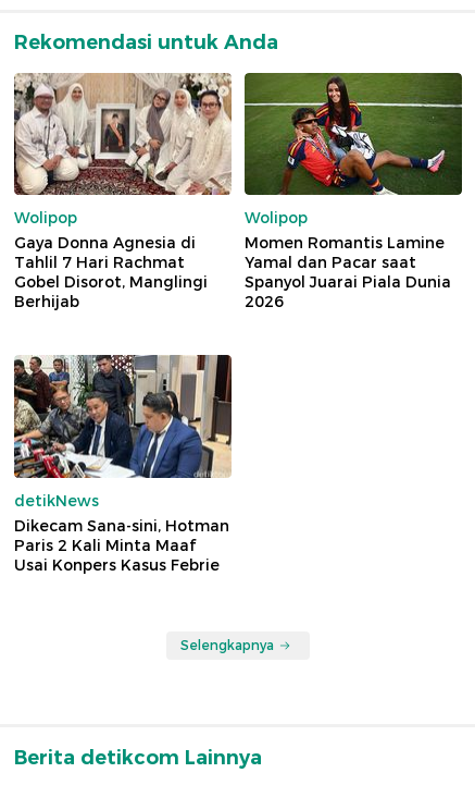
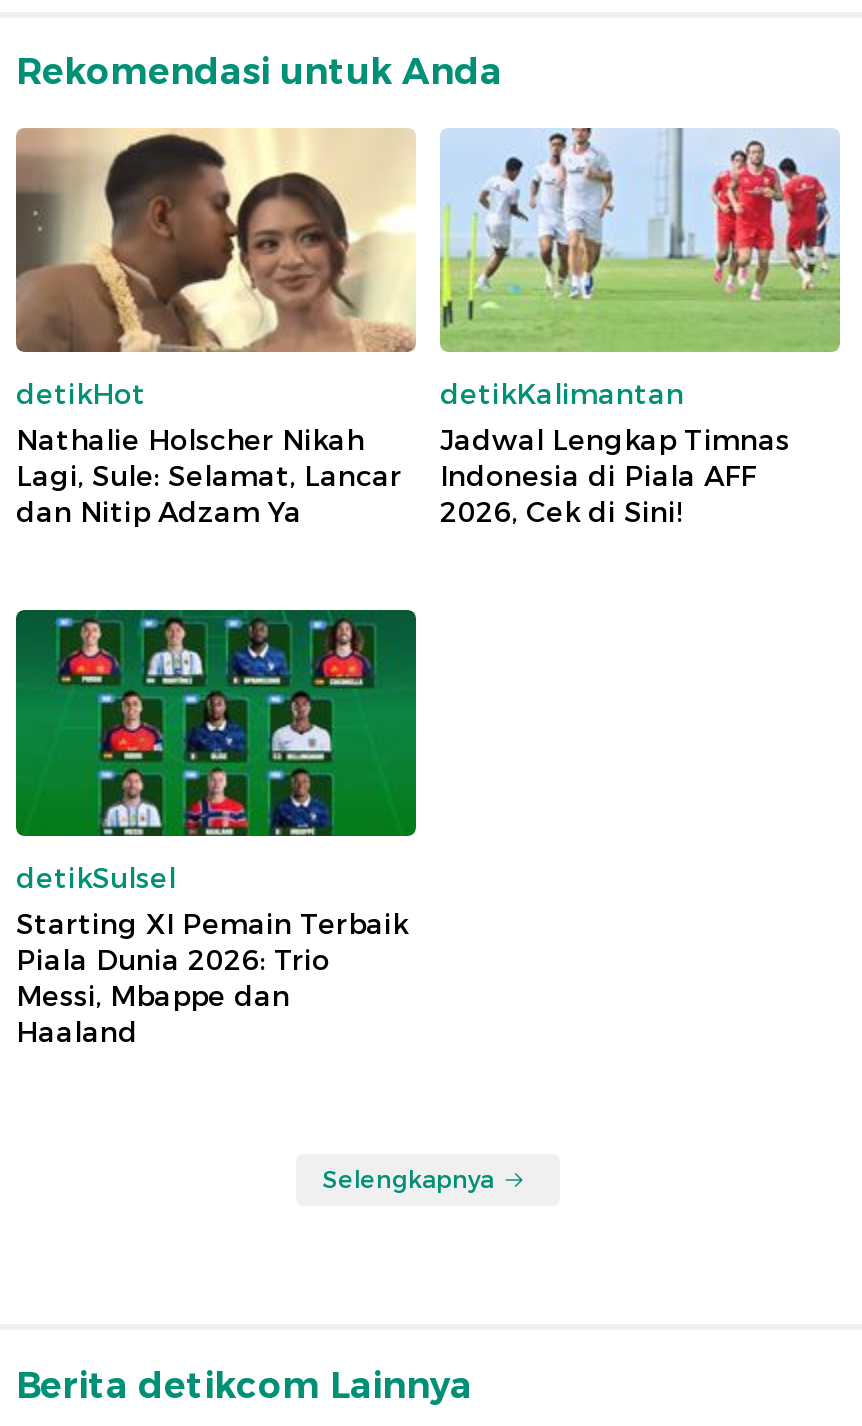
[13,73,233,312] [image] | Wolipop | Gaya Donna Agnesia di | Tahlil 7 Hari Rachmat | Gobel Disorot, Manglingi | Berhijab -> [14,128,416,531] [image] | detikHot | Nathalie Holscher Nikah | Lagi, Sule: Selamat, Lancar | dan Nitip Adzam Ya
[243,72,463,312] [image] | Wolipop | Momen Romantis Lamine | Yamal dan Pacar saat | Spanyol Juarai Piala Dunia | 2026 -> [438,128,842,531] [image] | detikKalimantan | Jadwal Lengkap Timnas | Indonesia di Piala AFF | 2026, Cek di Sini!
[13,335,233,575] [image] | detikNews | Dikecam Sana-sini, Hotman | Paris 2 Kali Minta Maaf | Usai Konpers Kasus Febrie -> [14,608,418,1050] [image] | detikSulsel | Starting XI Pemain Terbaik | Piala Dunia 2026: Trio | Messi, Mbappe dan | Haaland

